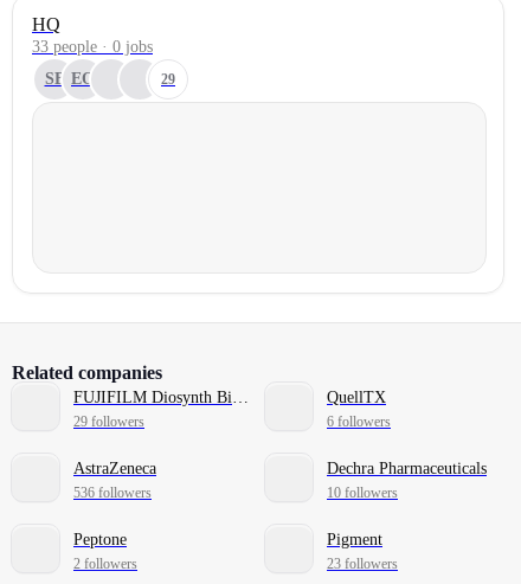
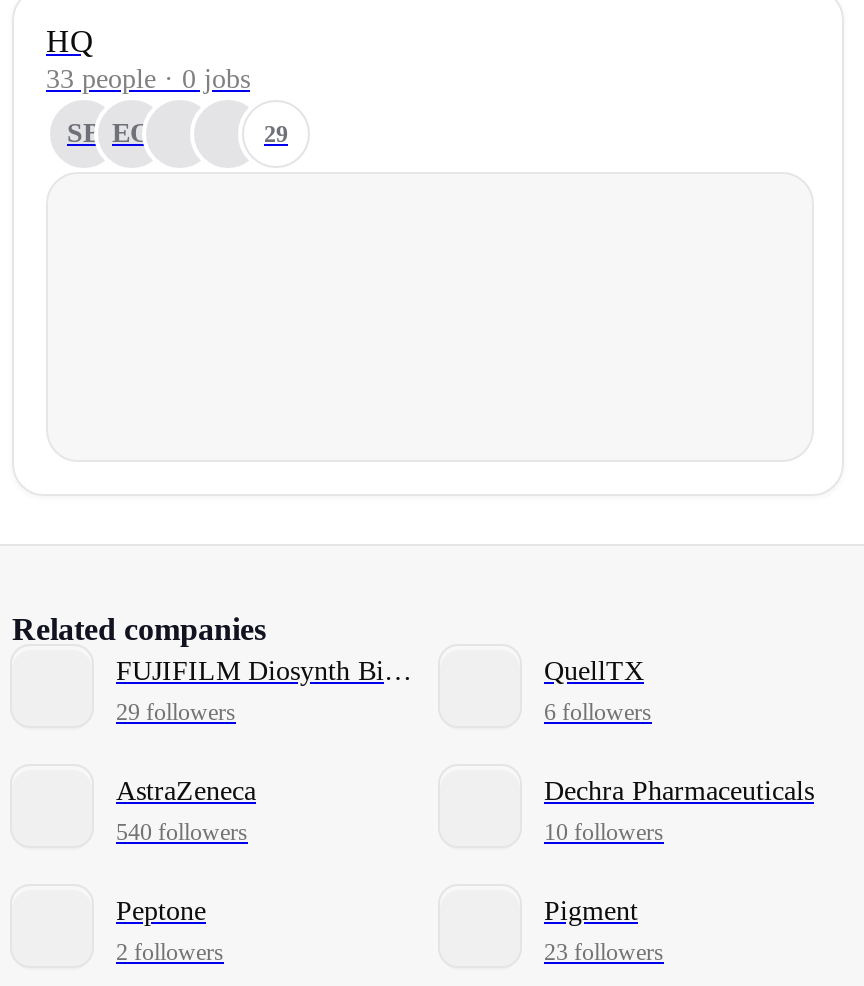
[73,484,152,501] 536 followers -> [116,818,248,846] 540 followers

